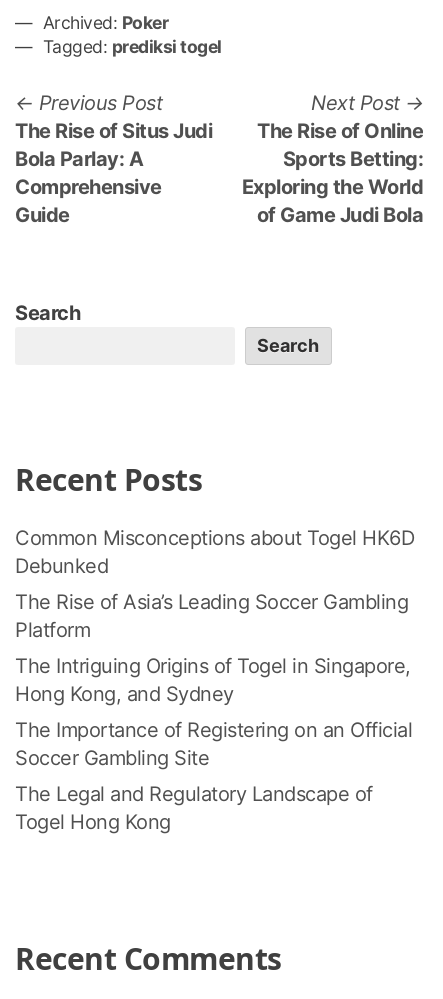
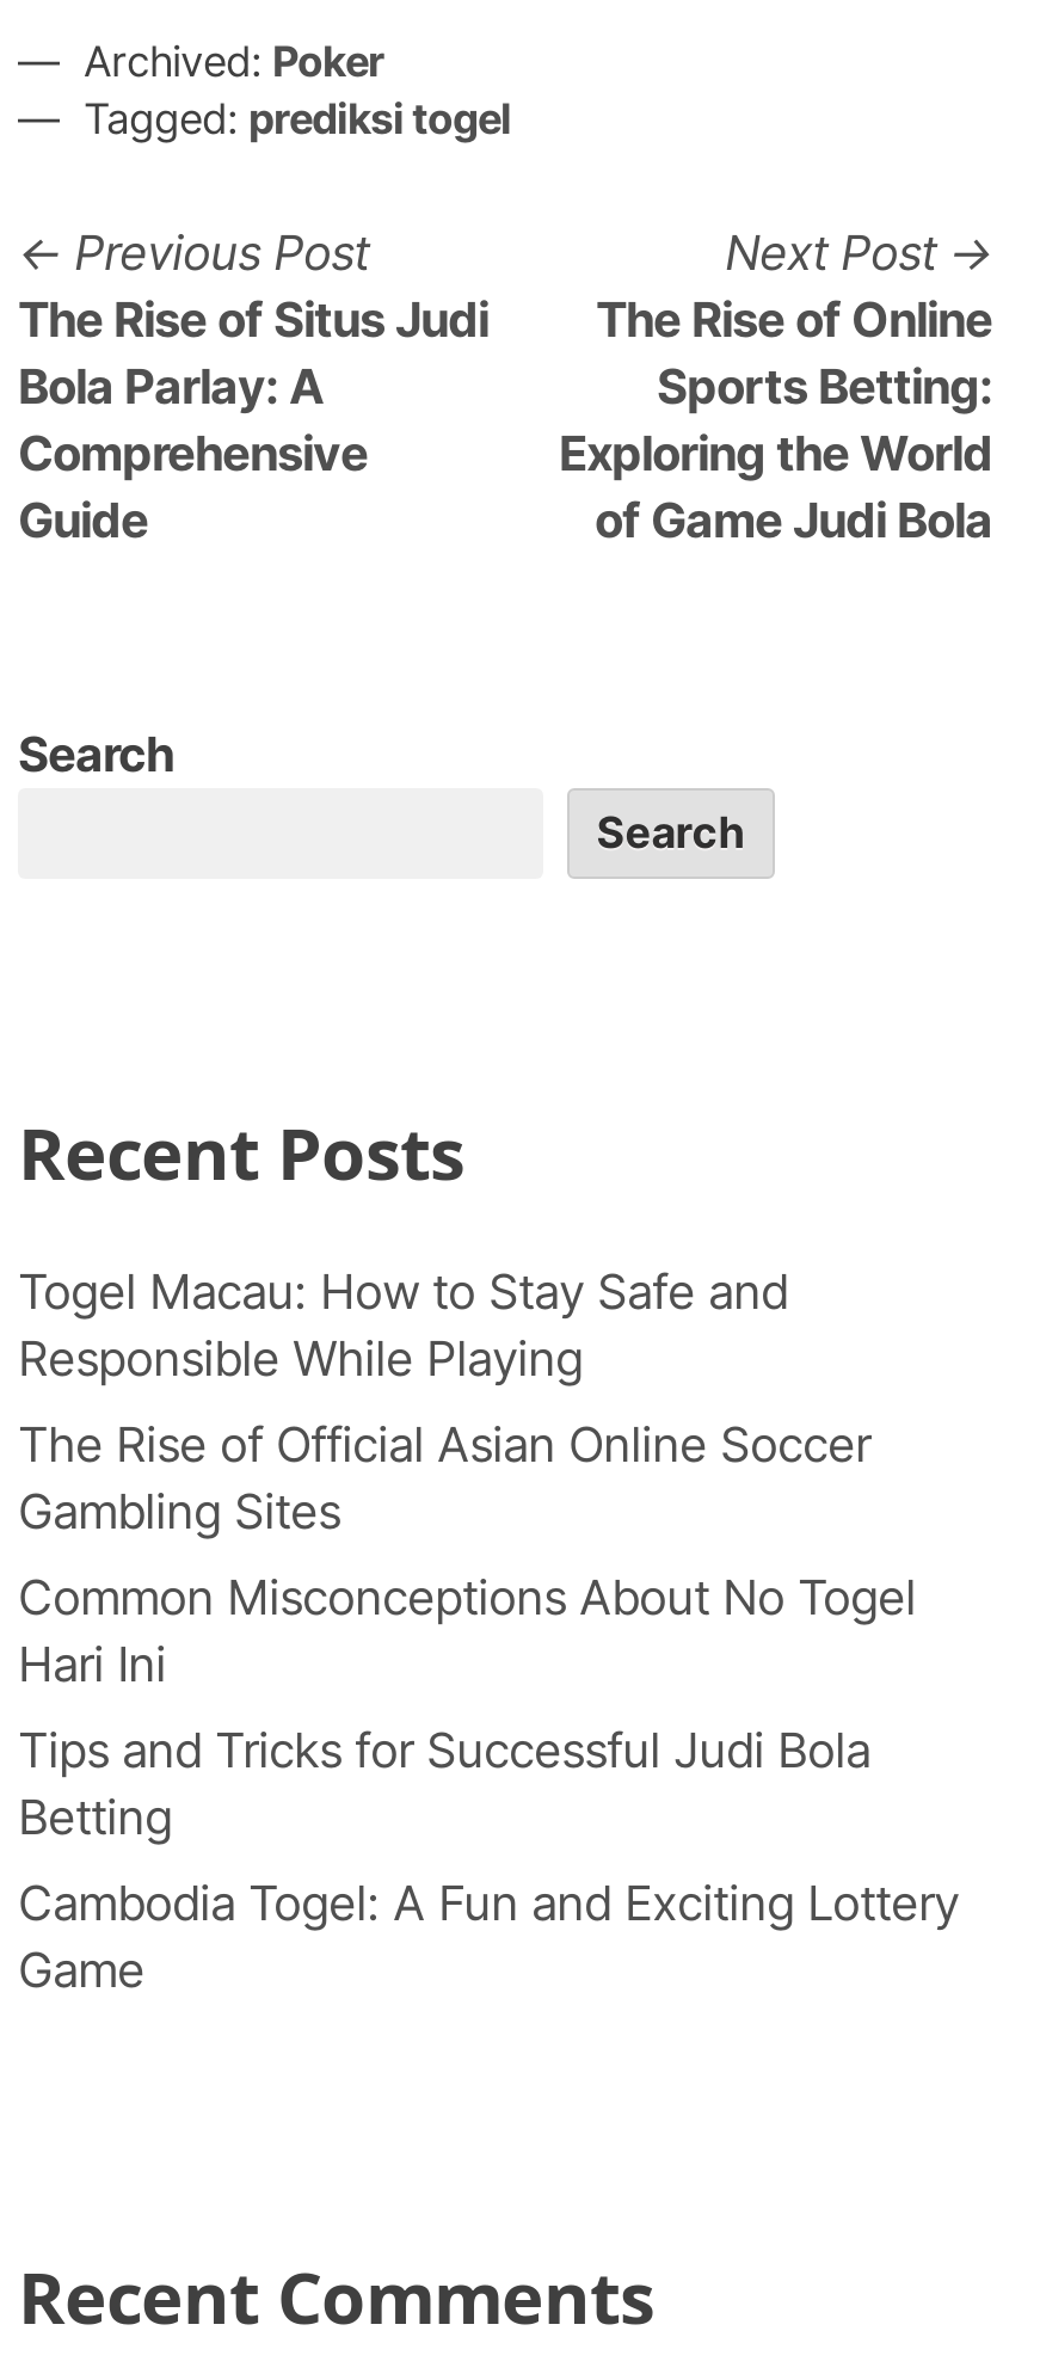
[15,526,414,578] Common Misconceptions about Togel HK6D | Debunked -> [18,1263,788,1388] Togel Macau: How to Stay Safe and | Responsible While Playing
[15,590,408,642] The Rise of Asia’s Leading Soccer Gambling | Platform -> [18,1416,870,1540] The Rise of Official Asian Online Soccer | Gambling Sites
[15,654,410,706] The Intriguing Origins of Togel in Singapore, | Hong Kong, and Sydney -> [18,1569,916,1693] Common Misconceptions About No Togel | Hari Ini
[15,718,412,770] The Importance of Registering on an Official | Soccer Gambling Site -> [18,1722,870,1846] Tips and Tricks for Successful Judi Bola | Betting
[15,782,372,834] The Legal and Regulatory Landscape of | Togel Hong Kong -> [18,1875,959,1999] Cambodia Togel: A Fun and Exciting Lottery | Game

